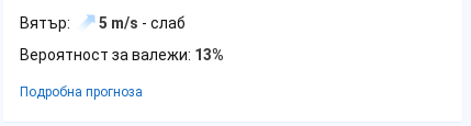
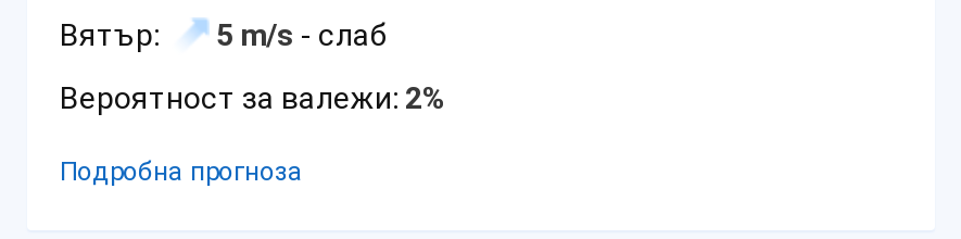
[20,46,224,64] Вероятност за валежи: 13% -> [60,80,446,115] Вероятност за валежи: 2%

